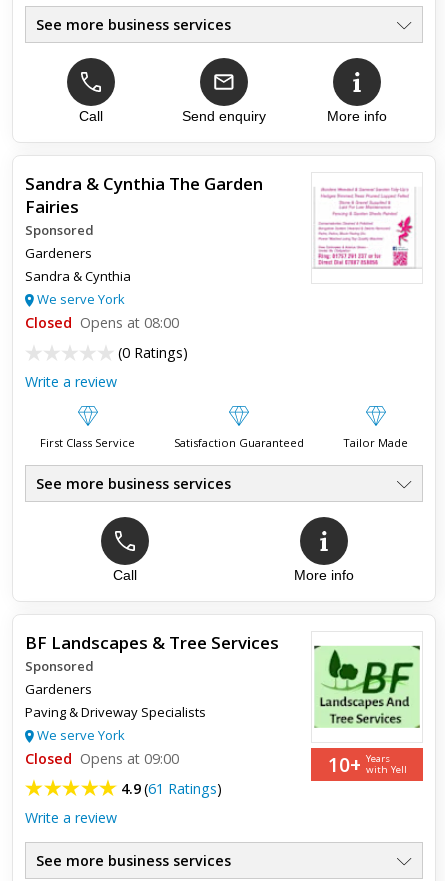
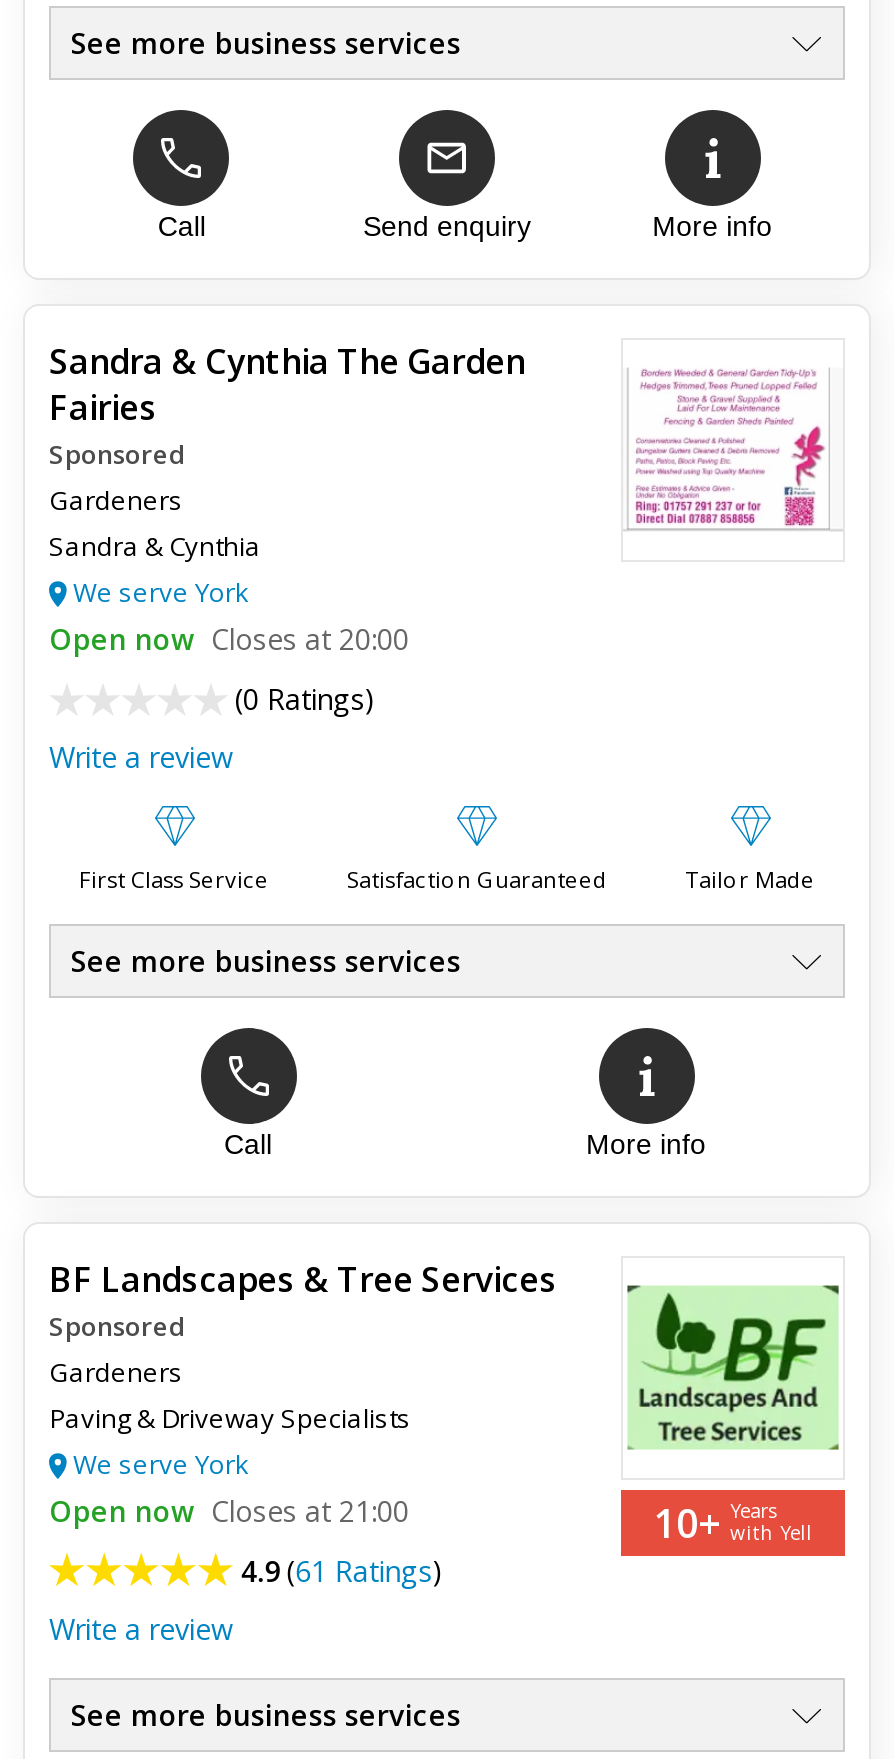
[25,313,179,332] Closed Opens at 08:00 -> [49,620,409,658] Open now Closes at 20:00
[25,749,179,768] Closed Opens at 09:00 -> [49,1492,409,1530] Open now Closes at 21:00

